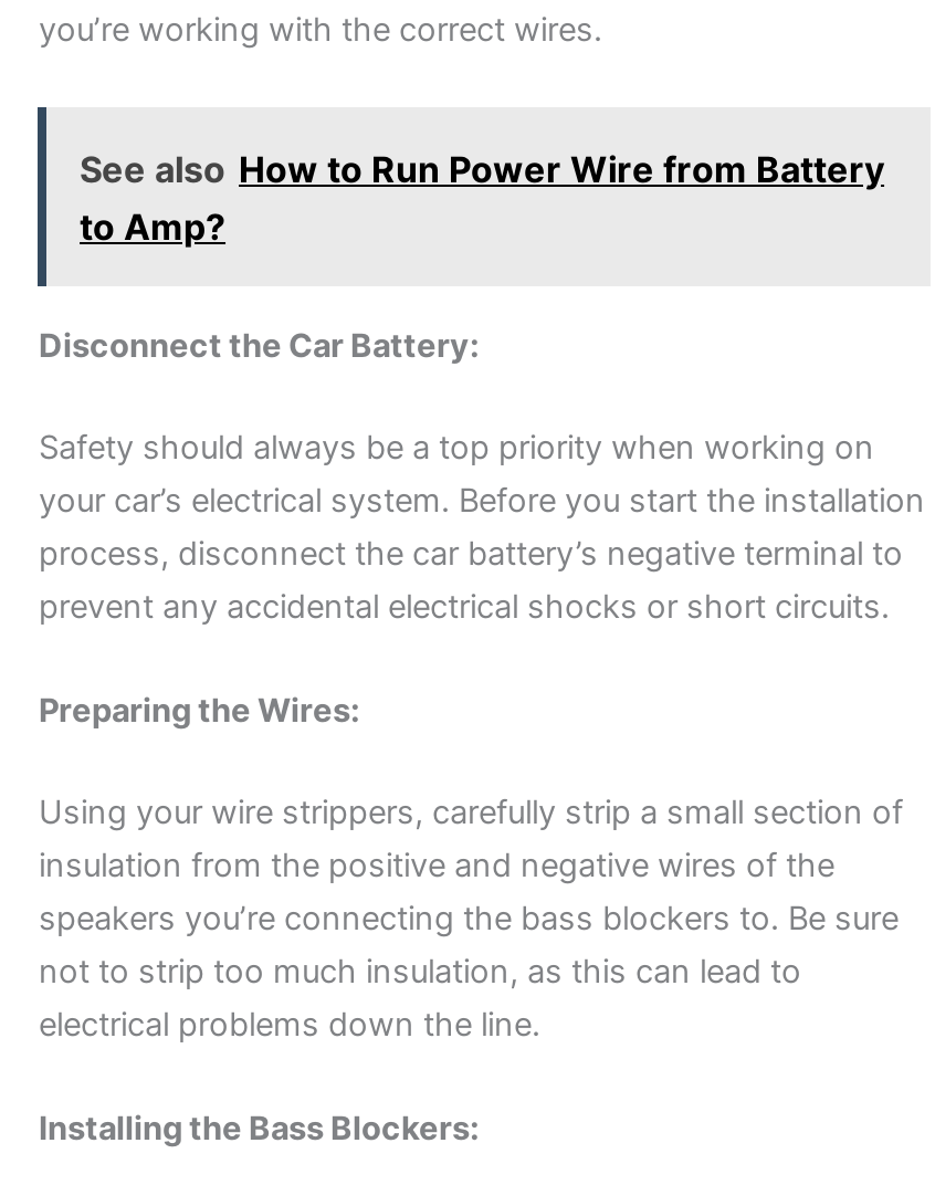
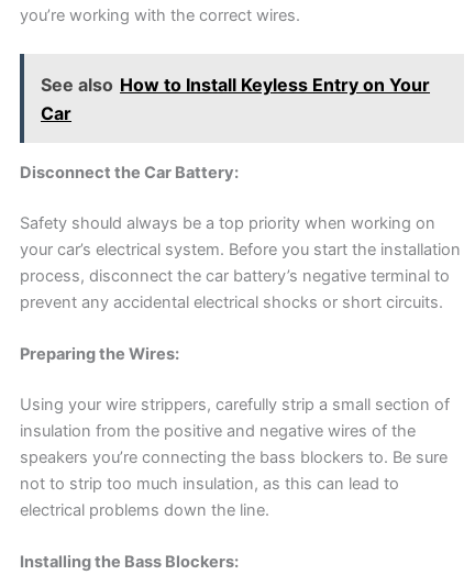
[80,146,884,248] See also How to Run Power Wire from Battery | to Amp? -> [41,73,430,124] See also How to Install Keyless Entry on Your | Car

